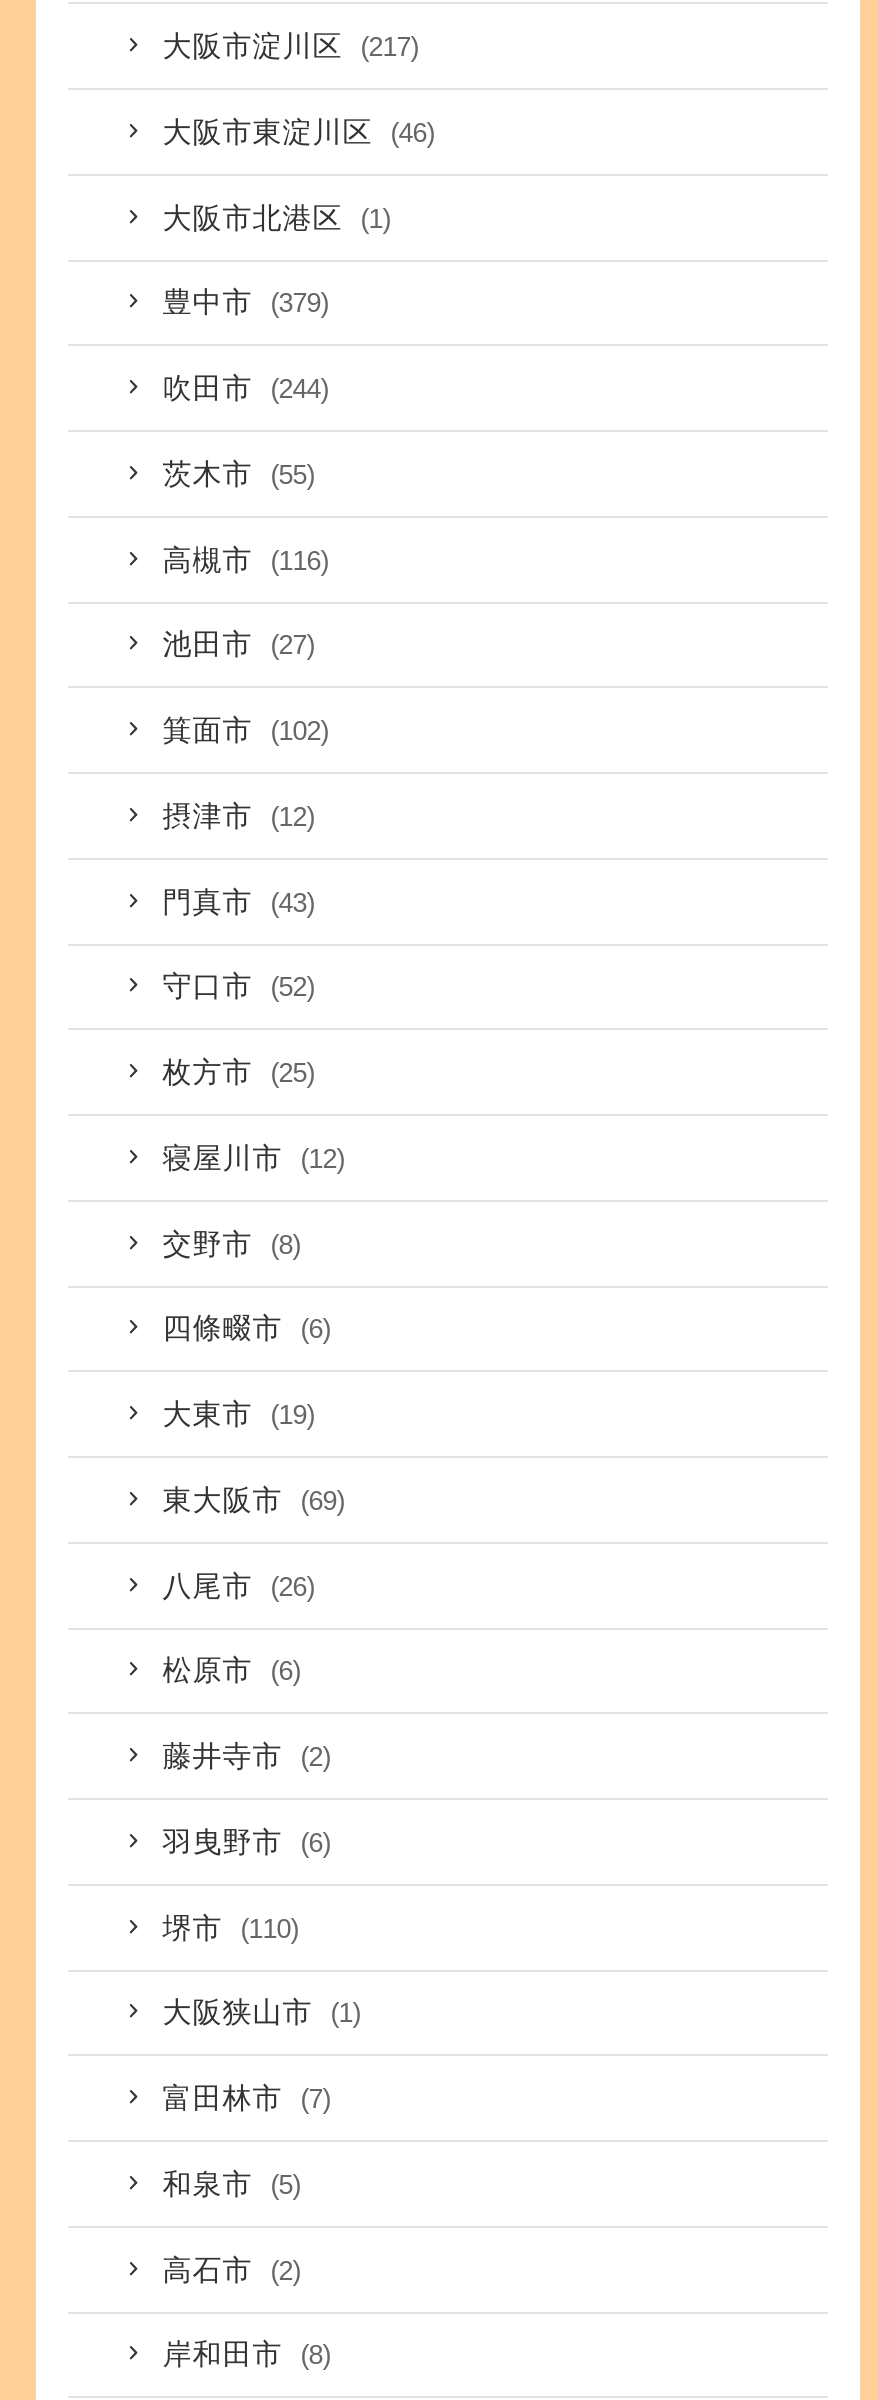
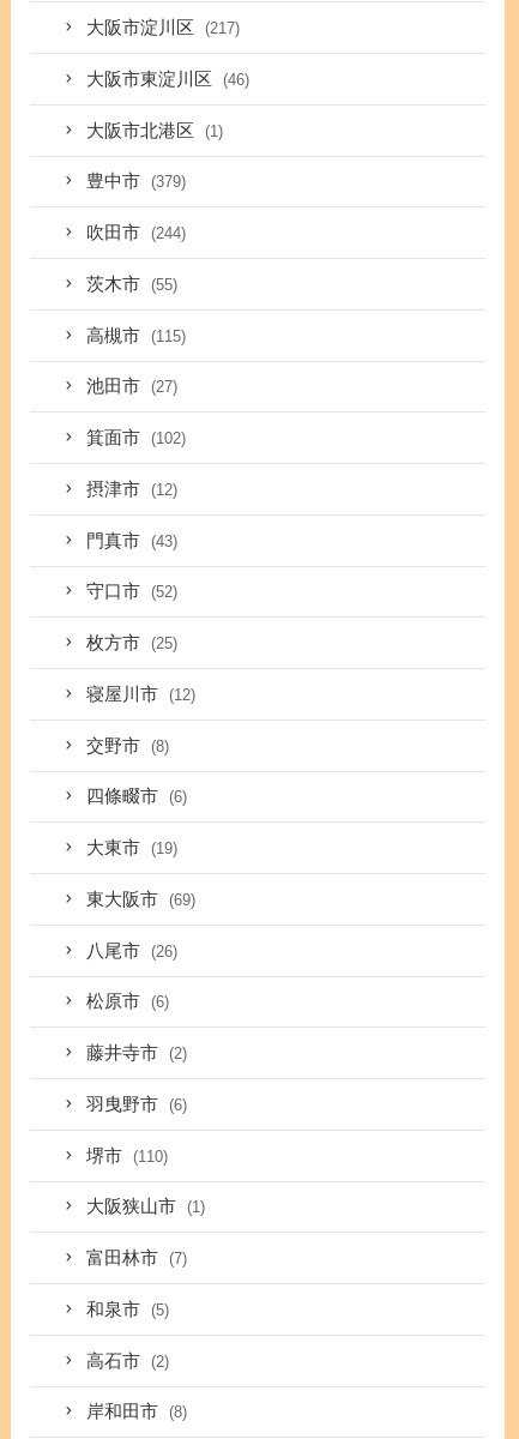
[162,543,328,575] 高槻市 (116) -> [87,326,186,345] 高槻市 (115)

